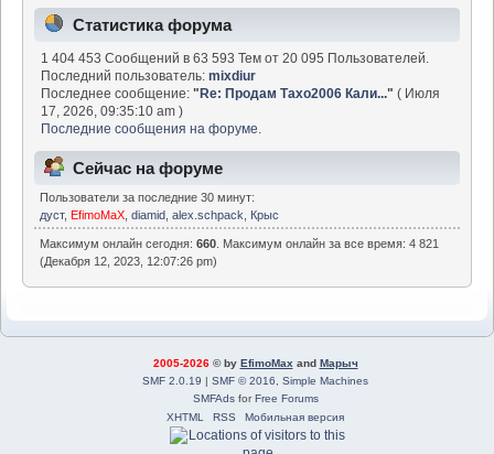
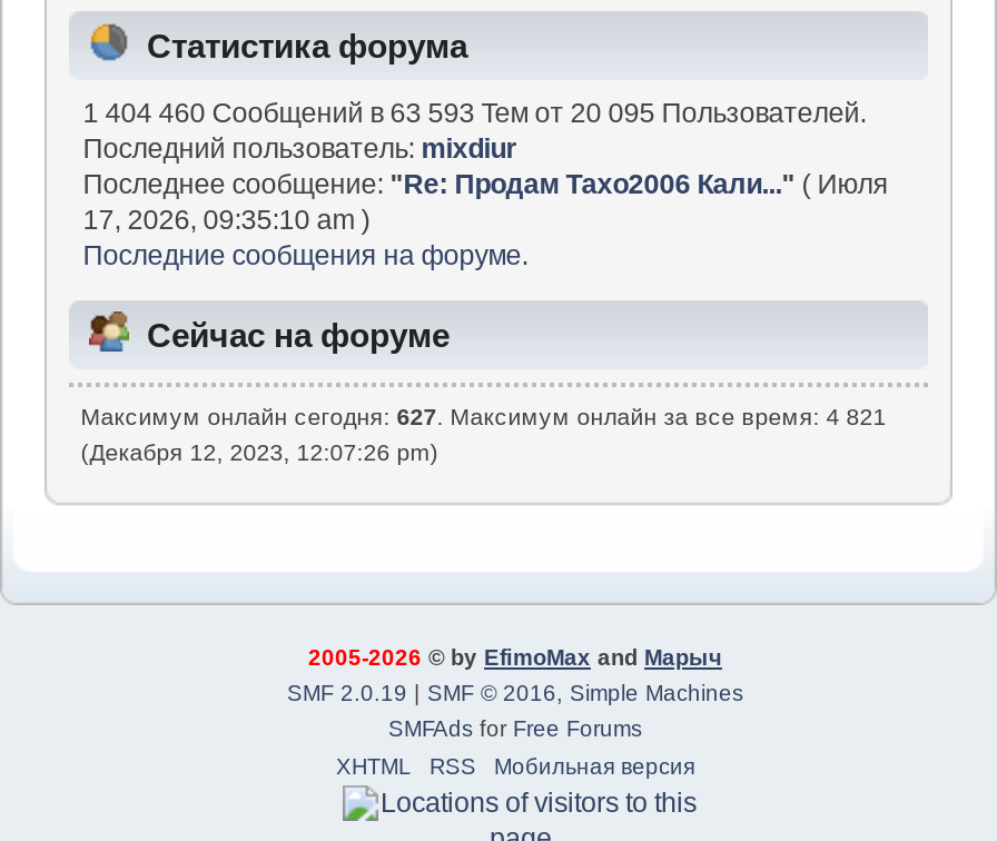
[41,51,429,66] 1 404 453 Сообщений в 63 593 Тем от 20 095 Пользователей. -> [83,98,866,129] 1 404 460 Сообщений в 63 593 Тем от 20 095 Пользователей.
[40,191,439,250] Пользователи за последние 30 минут: | дуст, EfimoMaX, diamid, alex.schpack, Крыс | Максимум онлайн сегодня: 660. Максимум онлайн за все время: 4 821 -> [81,402,886,429] Максимум онлайн сегодня: 627. Максимум онлайн за все время: 4 821

